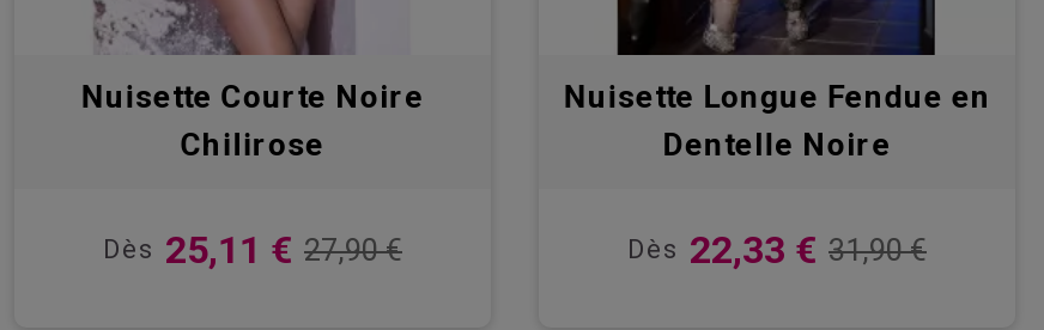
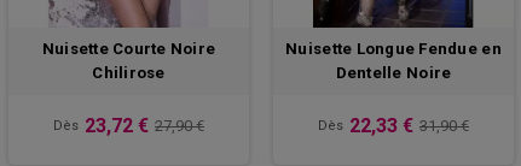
[103,227,402,272] Dès 25,11 € 27,90 € -> [53,114,204,137] Dès 23,72 € 27,90 €

